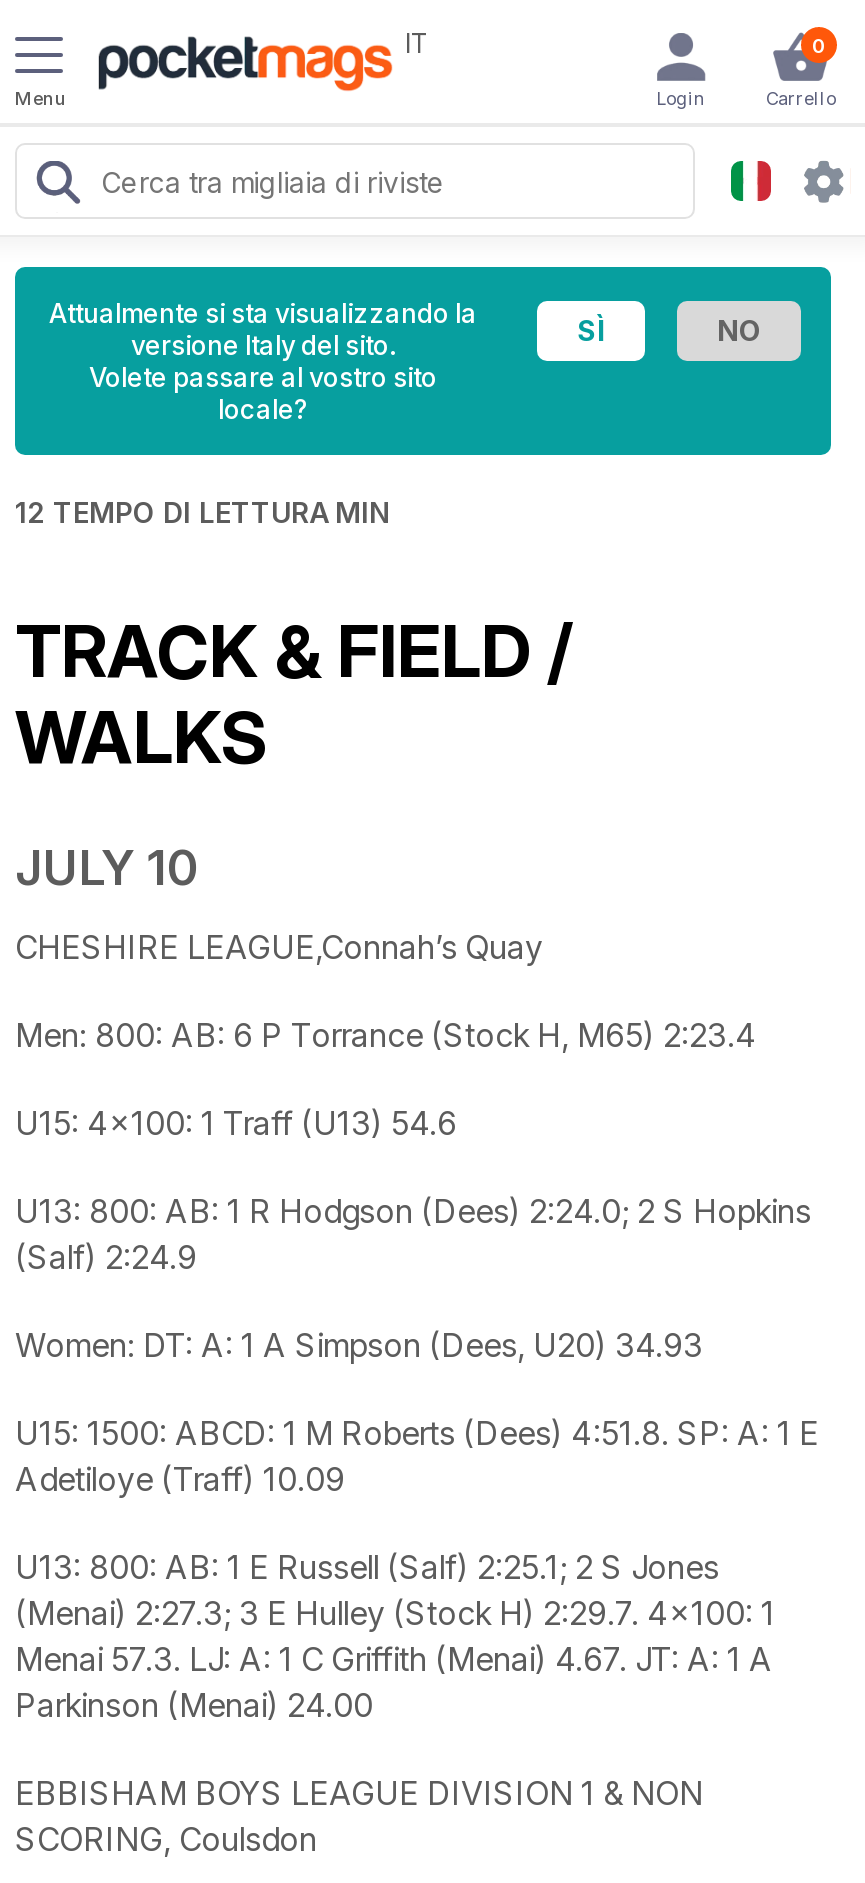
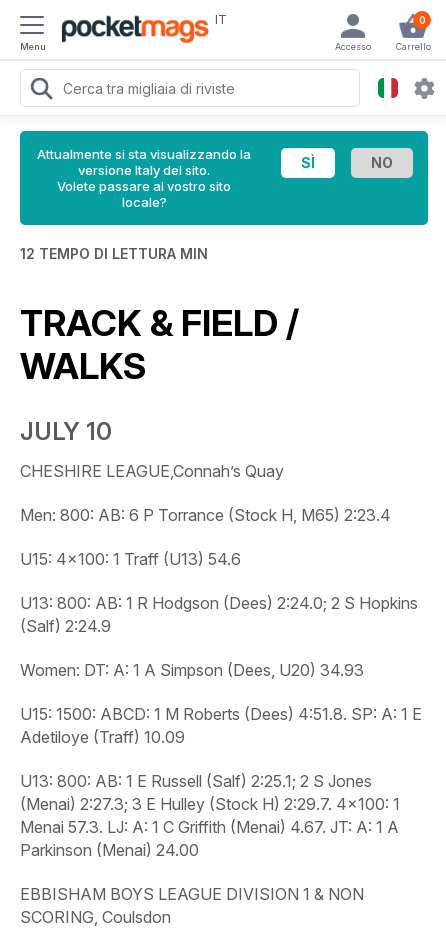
[656,87,706,109] Login -> [335,41,371,52] Accesso

